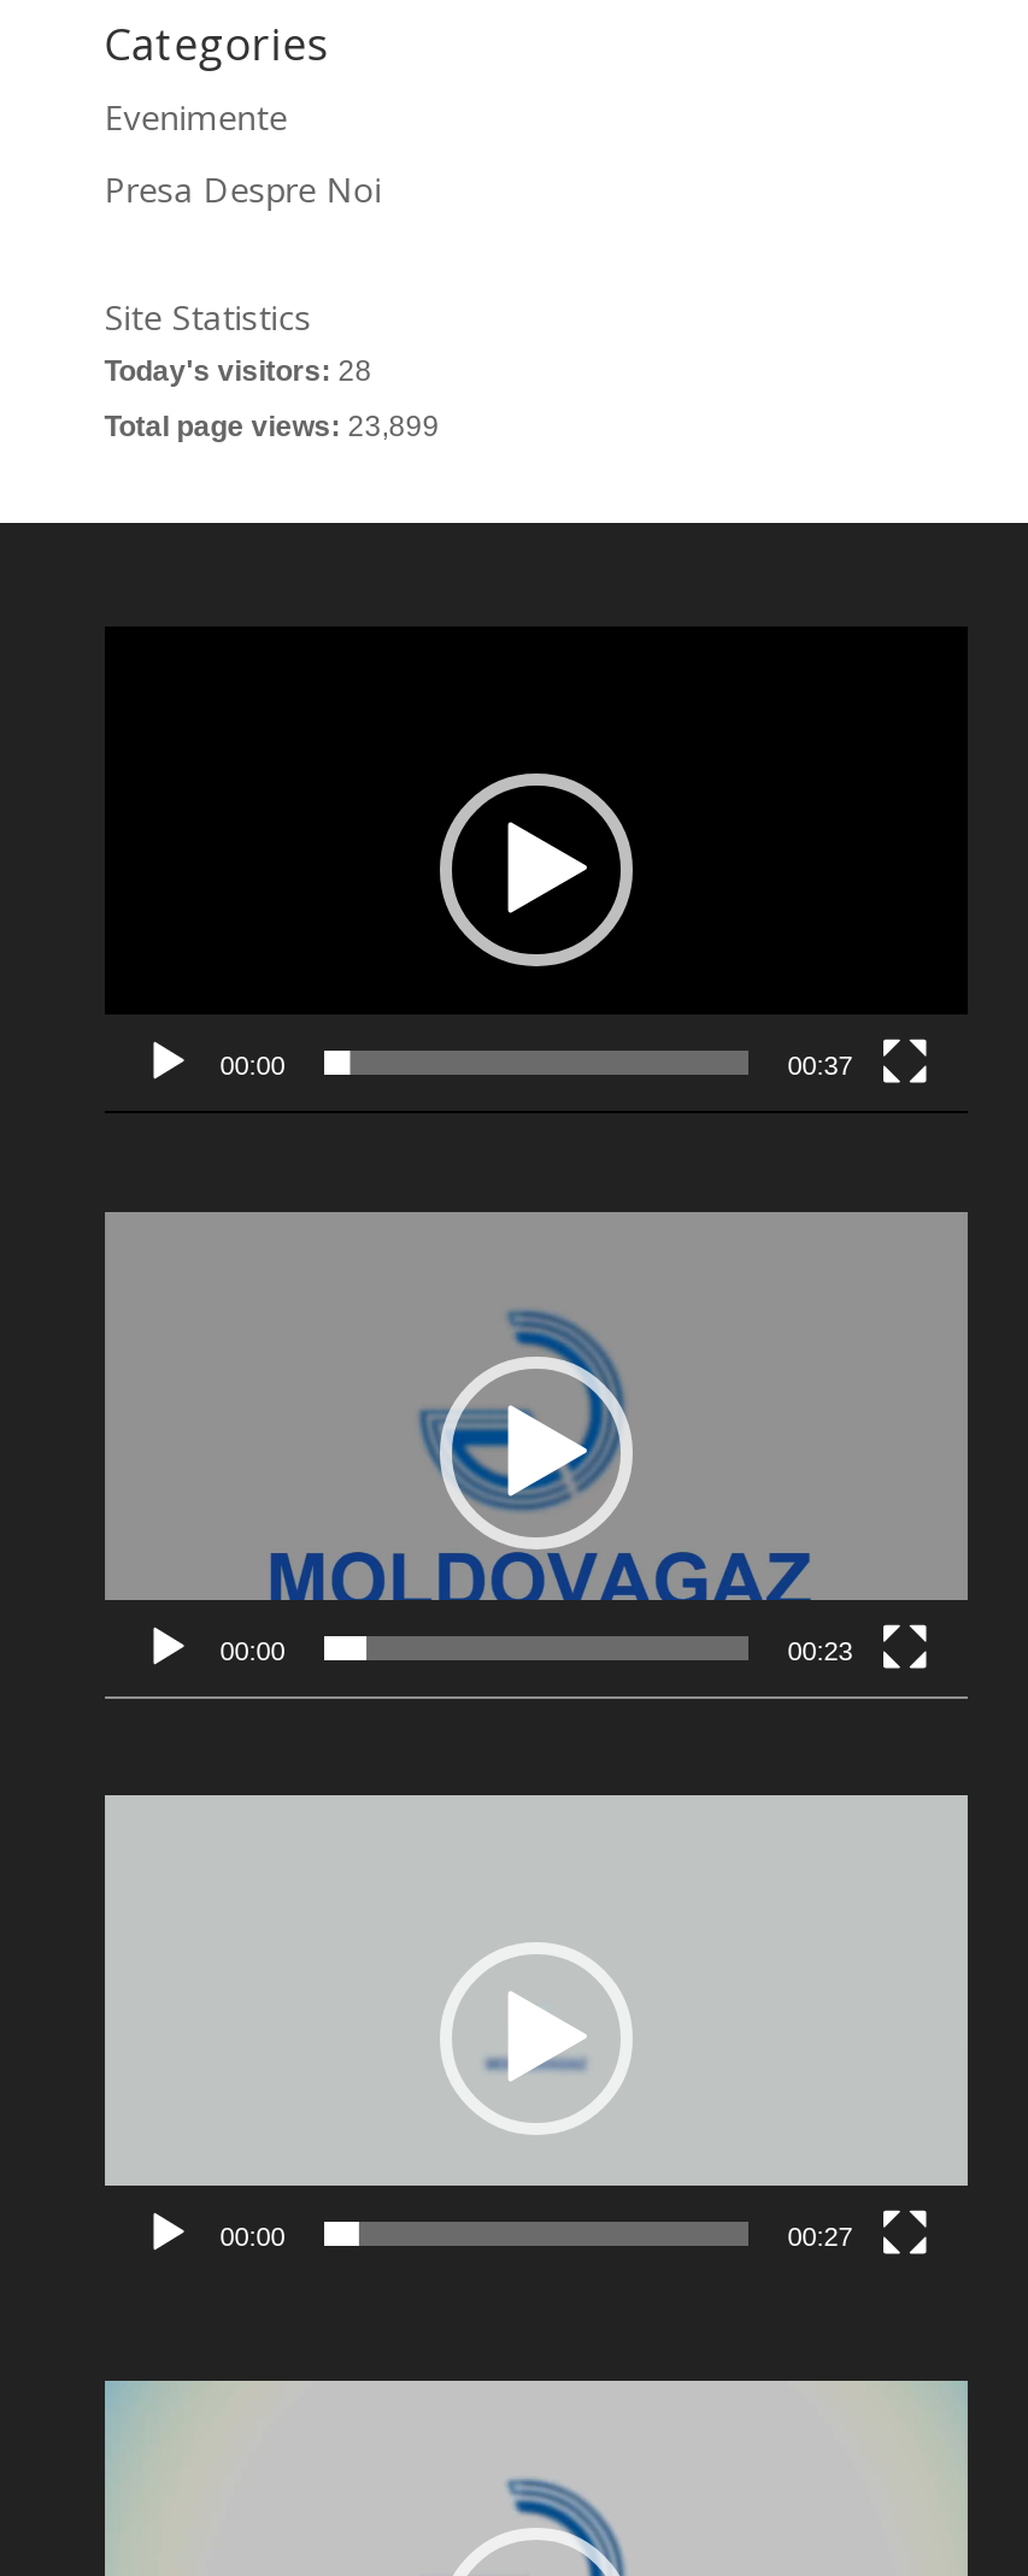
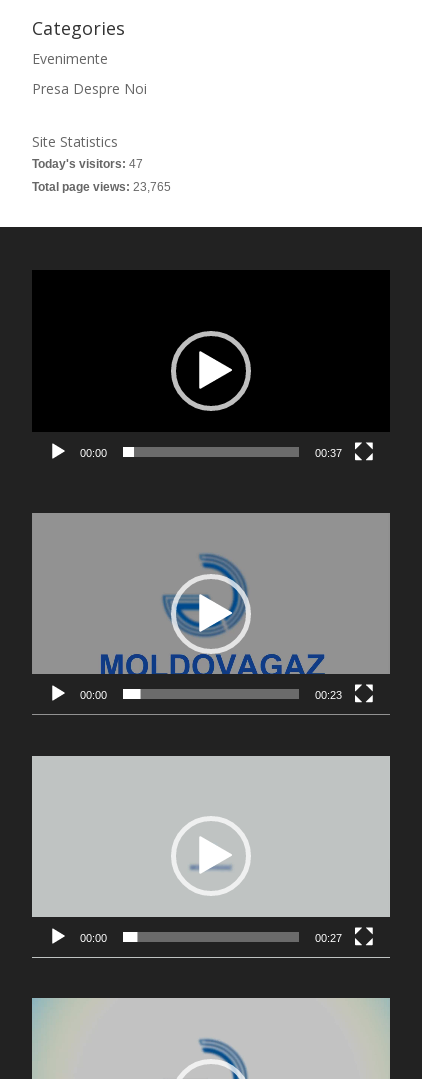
[104,354,372,388] Today's visitors: 28 -> [32,157,143,171] Today's visitors: 47
[104,410,439,443] Total page views: 23,899 -> [32,180,171,194] Total page views: 23,765

